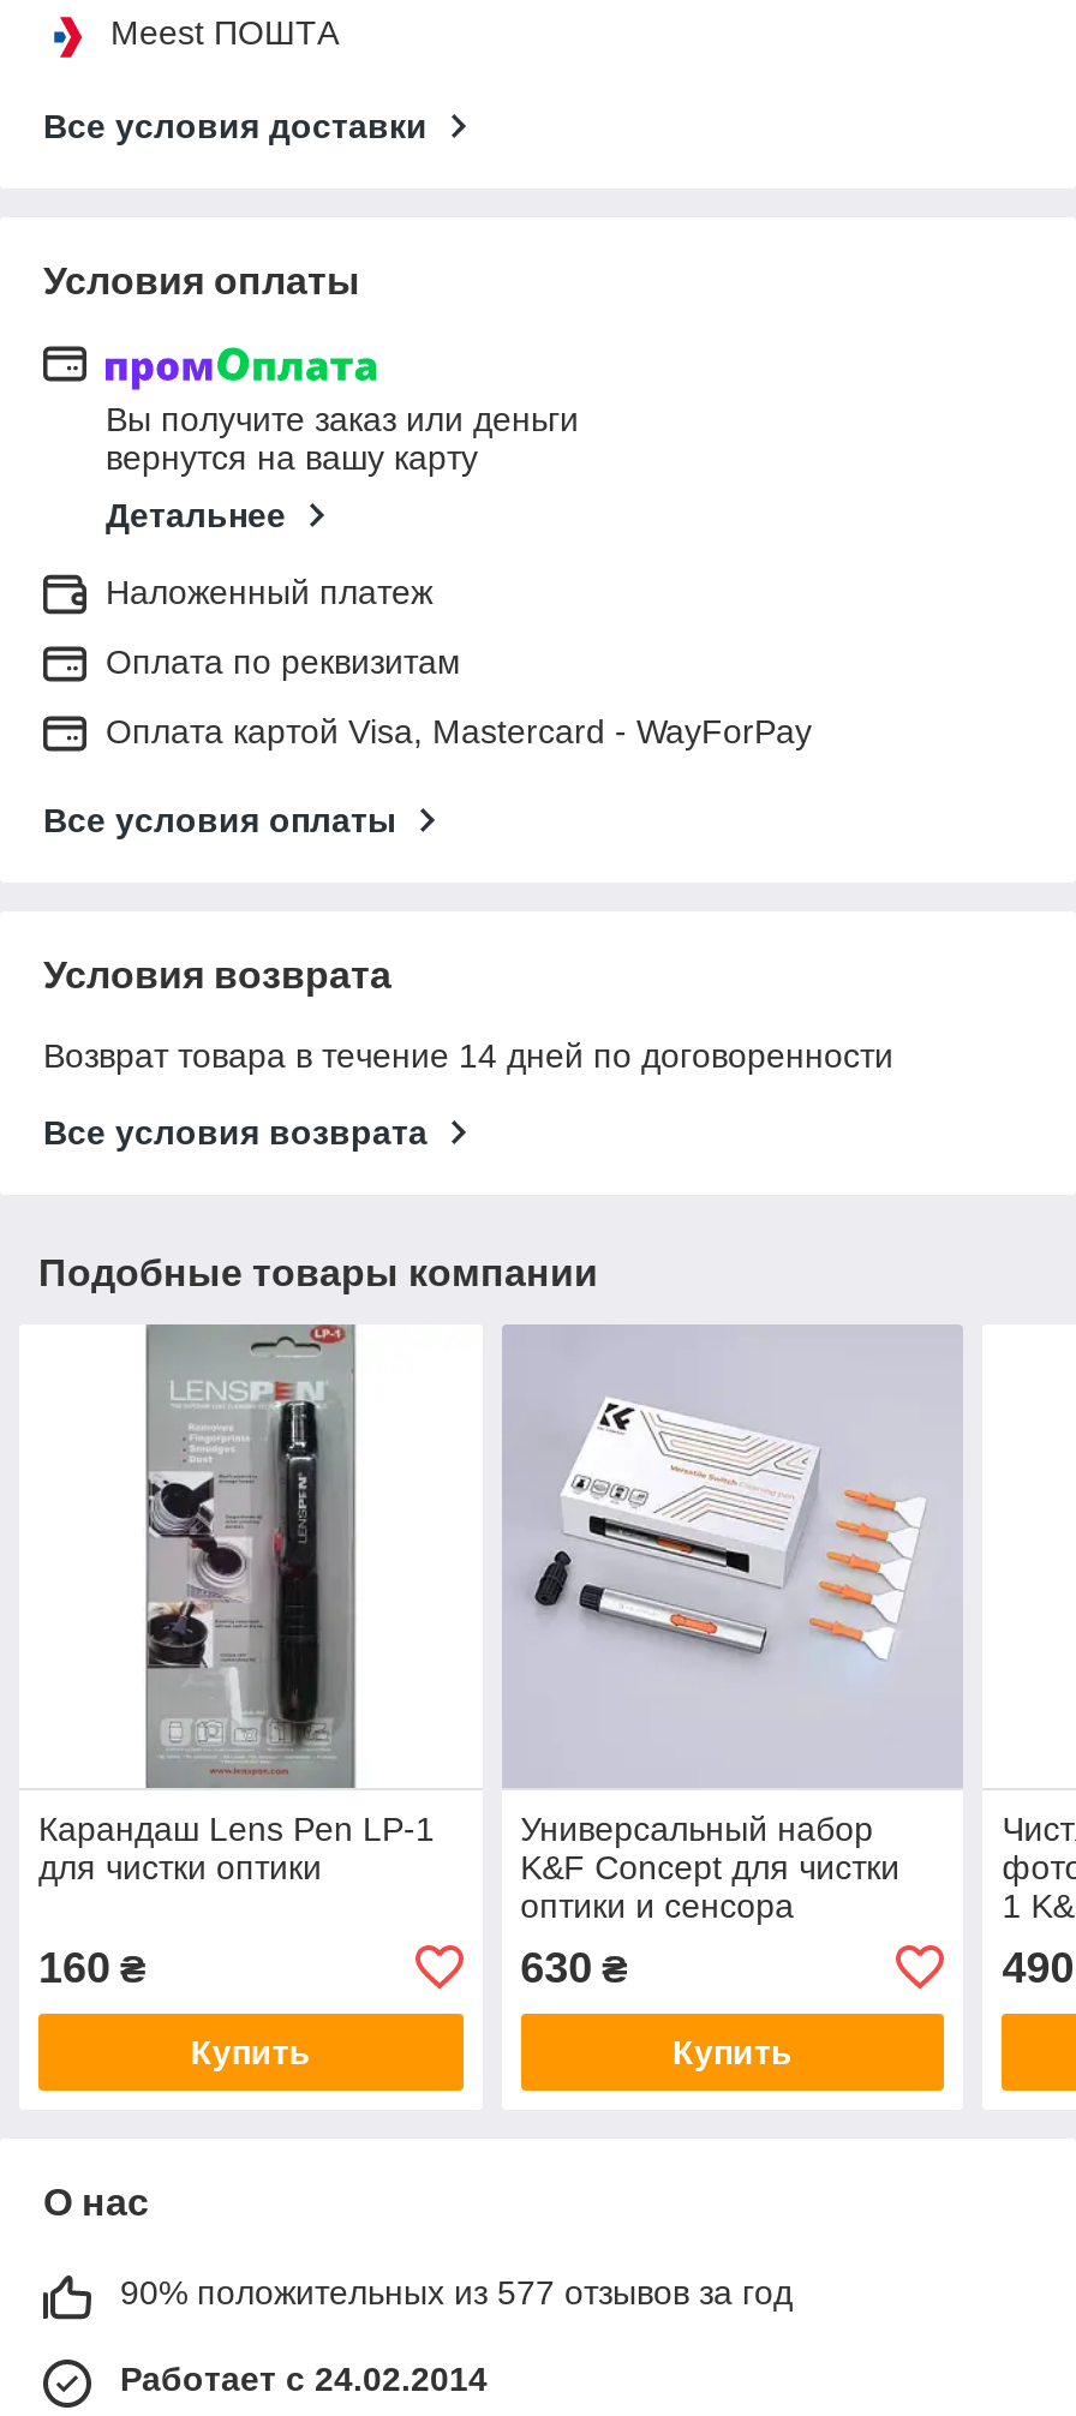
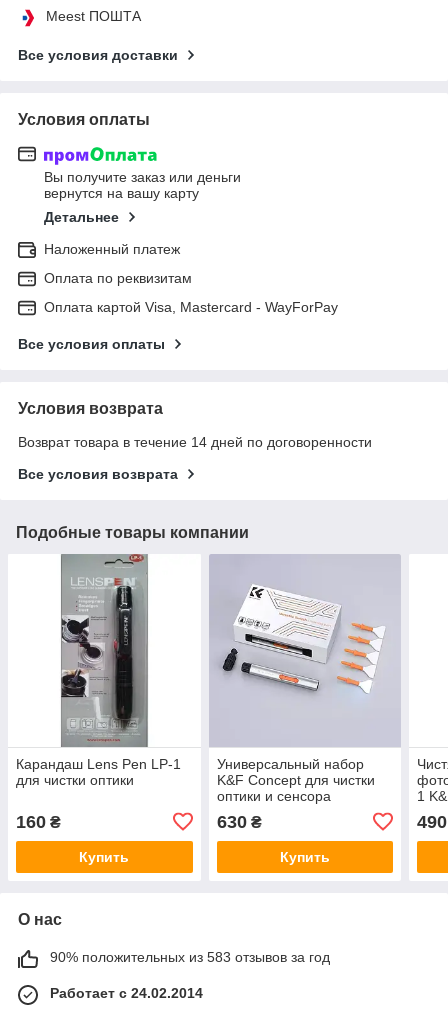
[120,2273,793,2311] 90% положительных из 577 отзывов за год -> [50,949,330,965] 90% положительных из 583 отзывов за год

